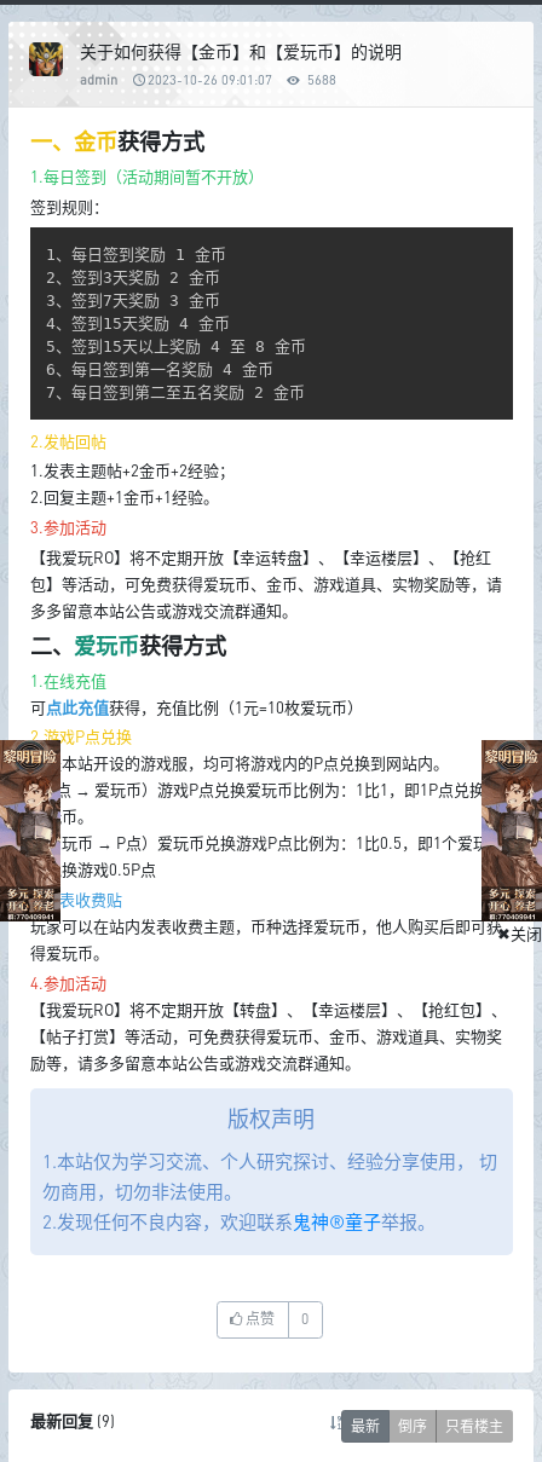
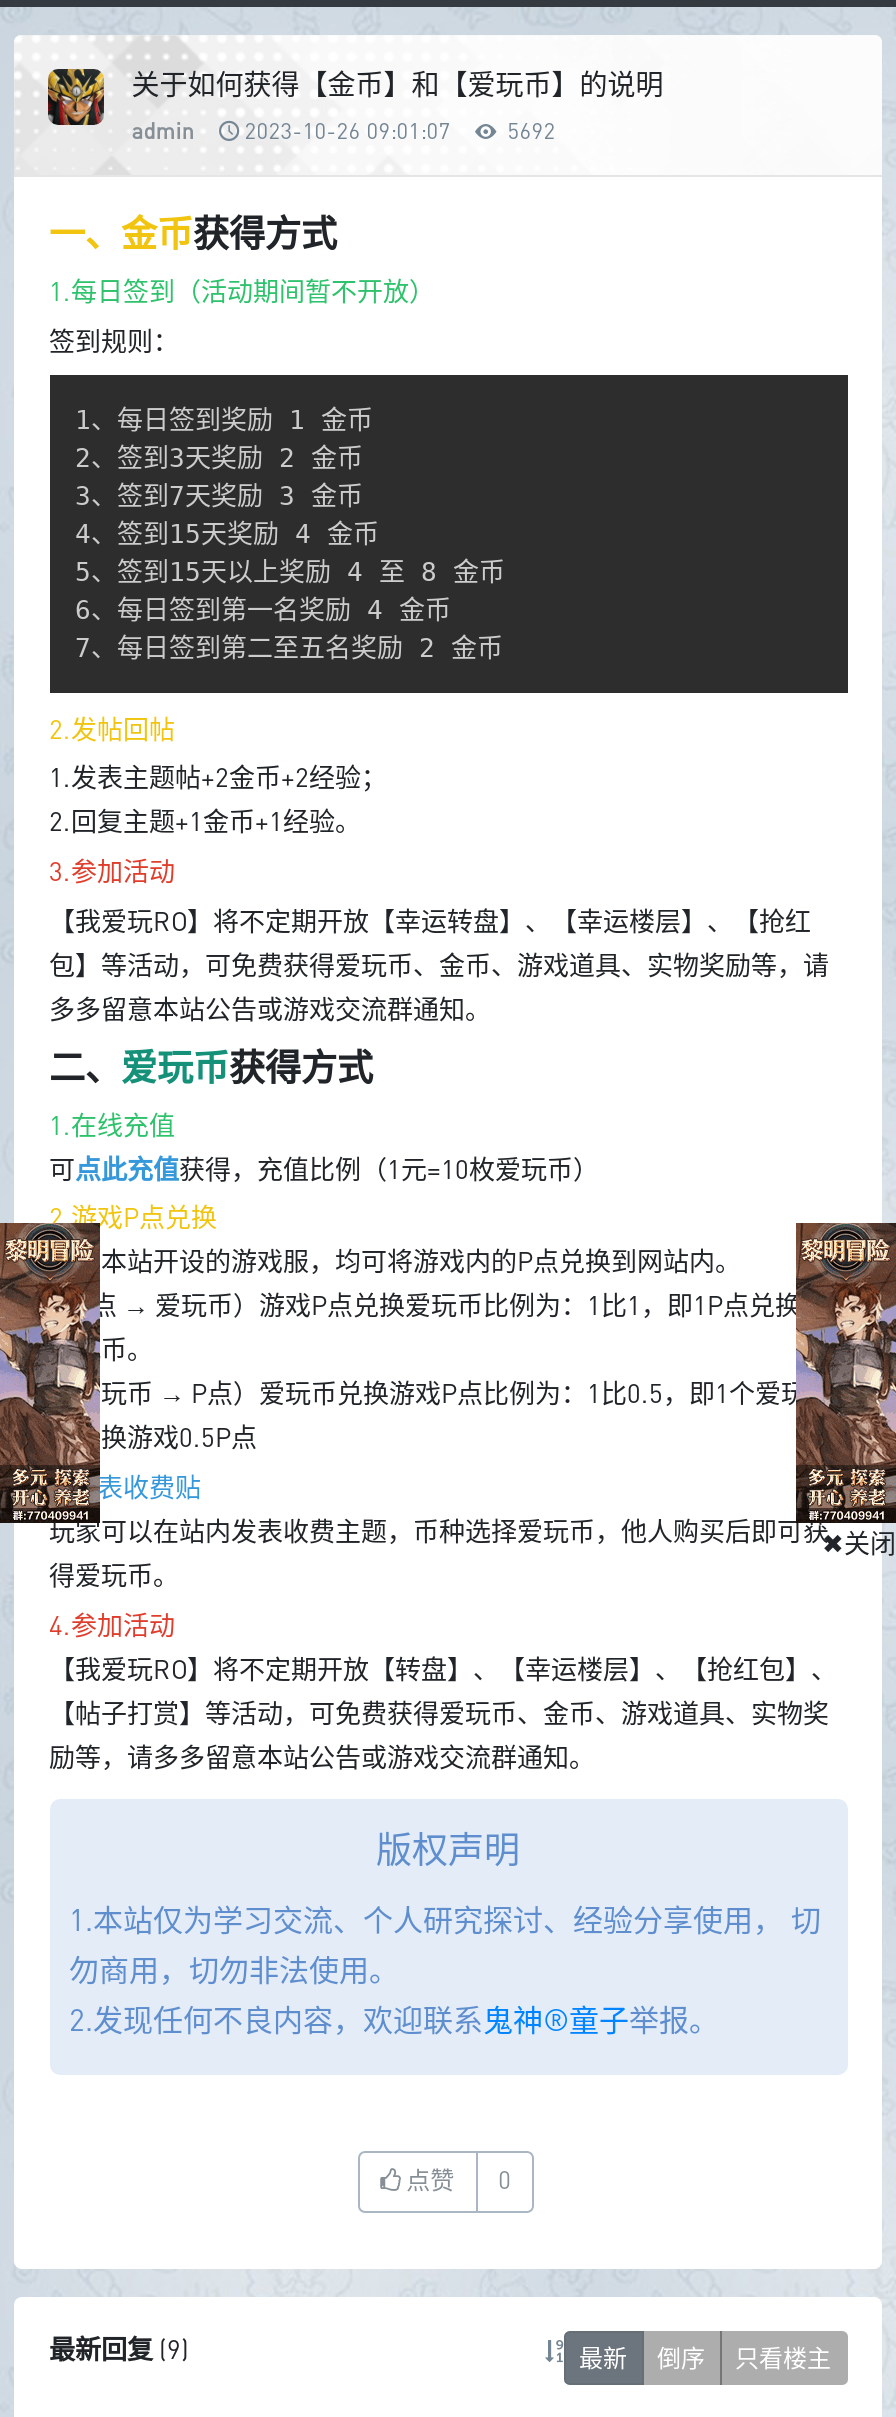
[80,71,336,87] admin 2023-10-26 09:01:07 5688 -> [132,116,555,142] admin 2023-10-26 09:01:07 5692

